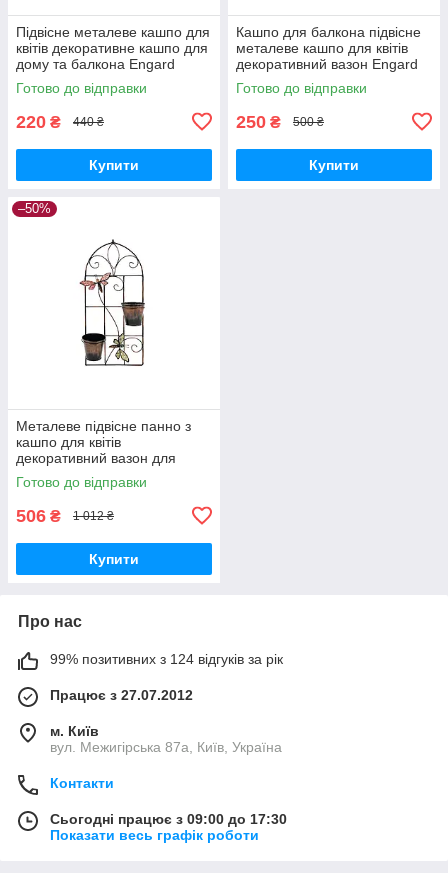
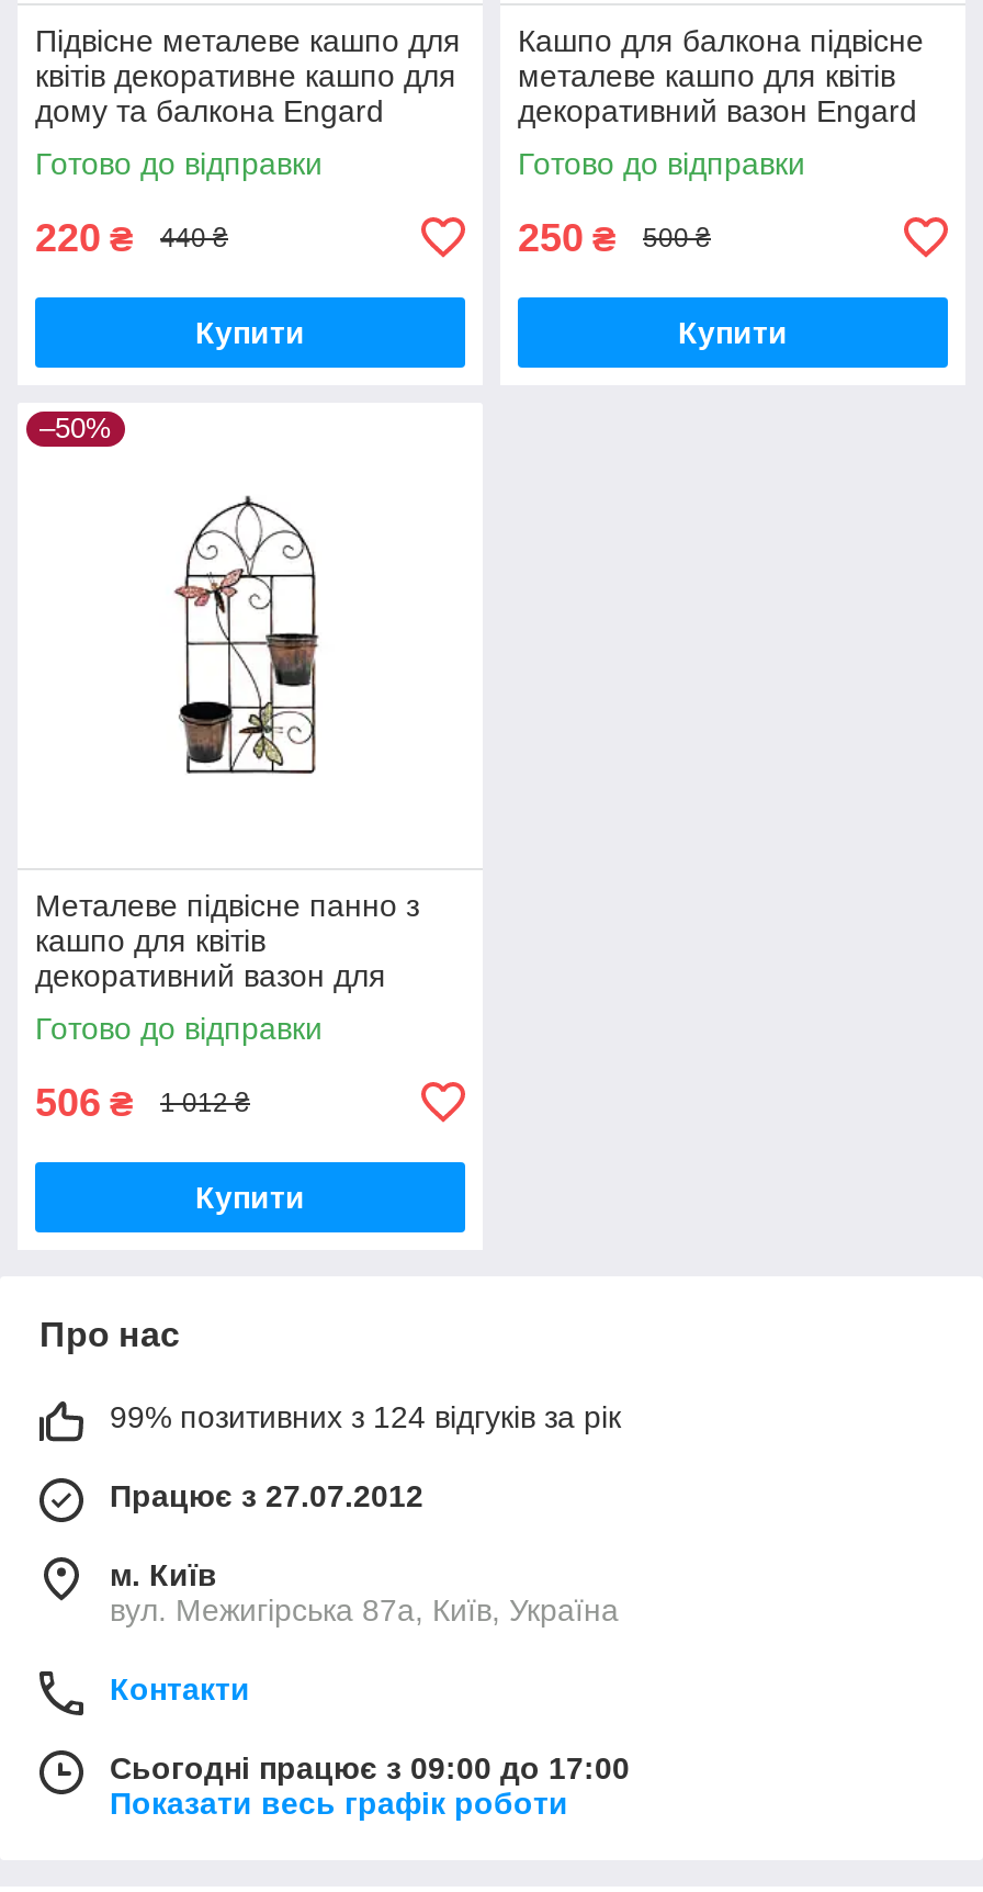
[50,811,287,827] Сьогодні працює з 09:00 до 17:30 -> [110,1750,630,1785] Сьогодні працює з 09:00 до 17:00

